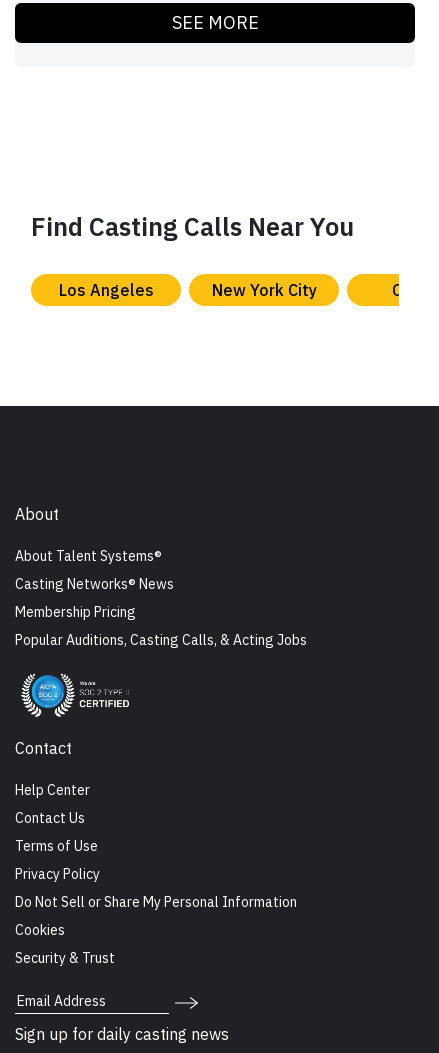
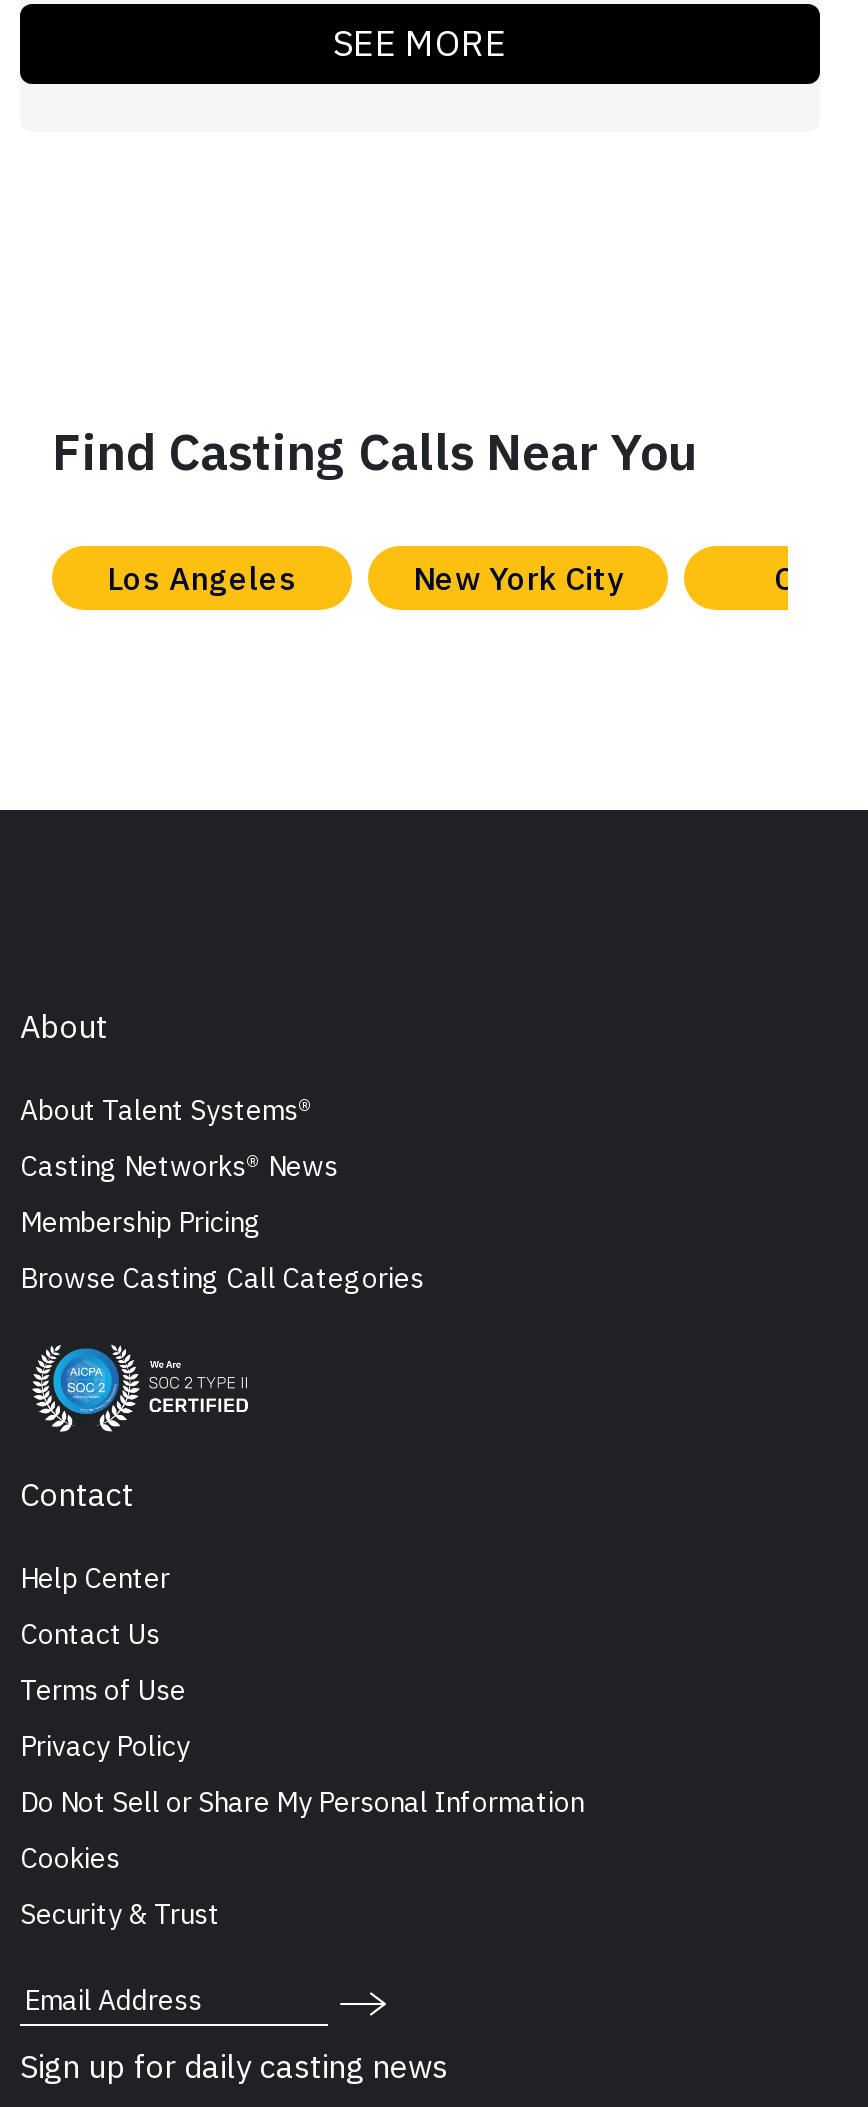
[15,631,307,649] Popular Auditions, Casting Calls, & Acting Jobs -> [20,1260,424,1296] Browse Casting Call Categories

